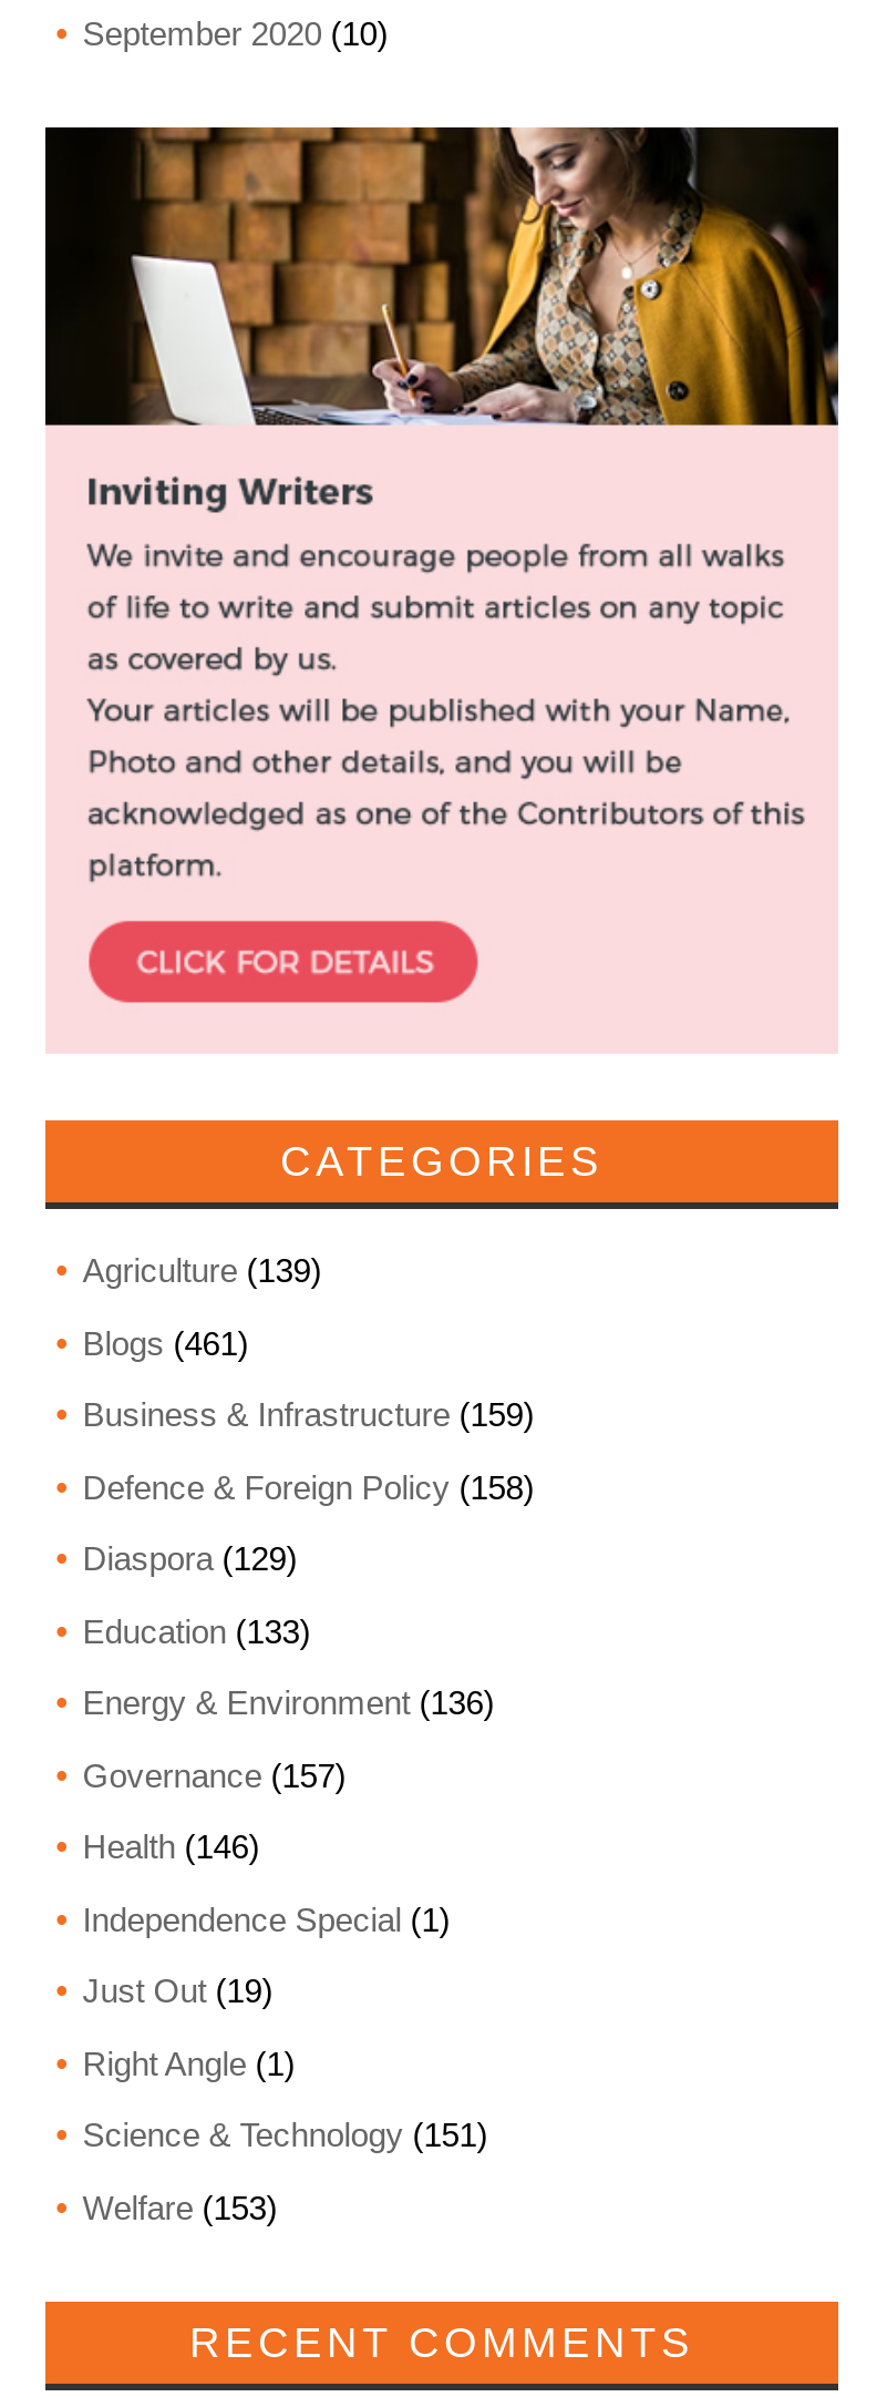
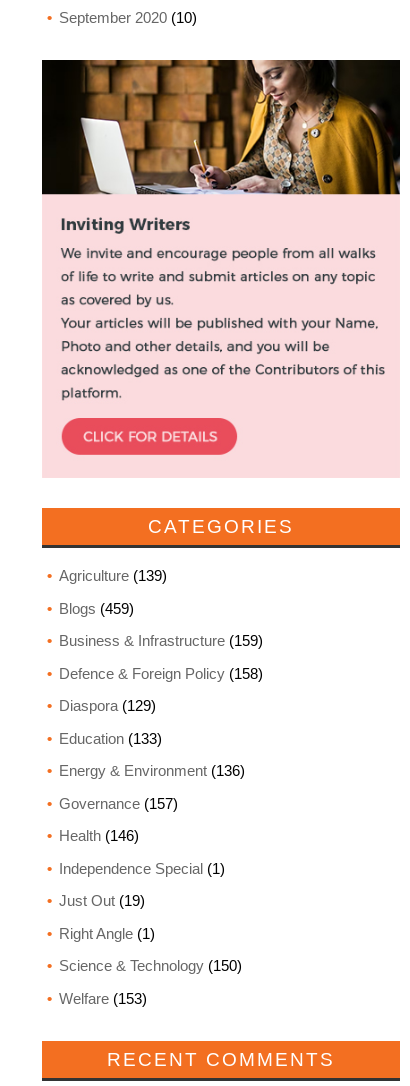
[83,1324,249,1362] Blogs (461) -> [59,600,134,617] Blogs (459)
[83,2117,488,2154] Science & Technology (151) -> [59,957,242,974] Science & Technology (150)

